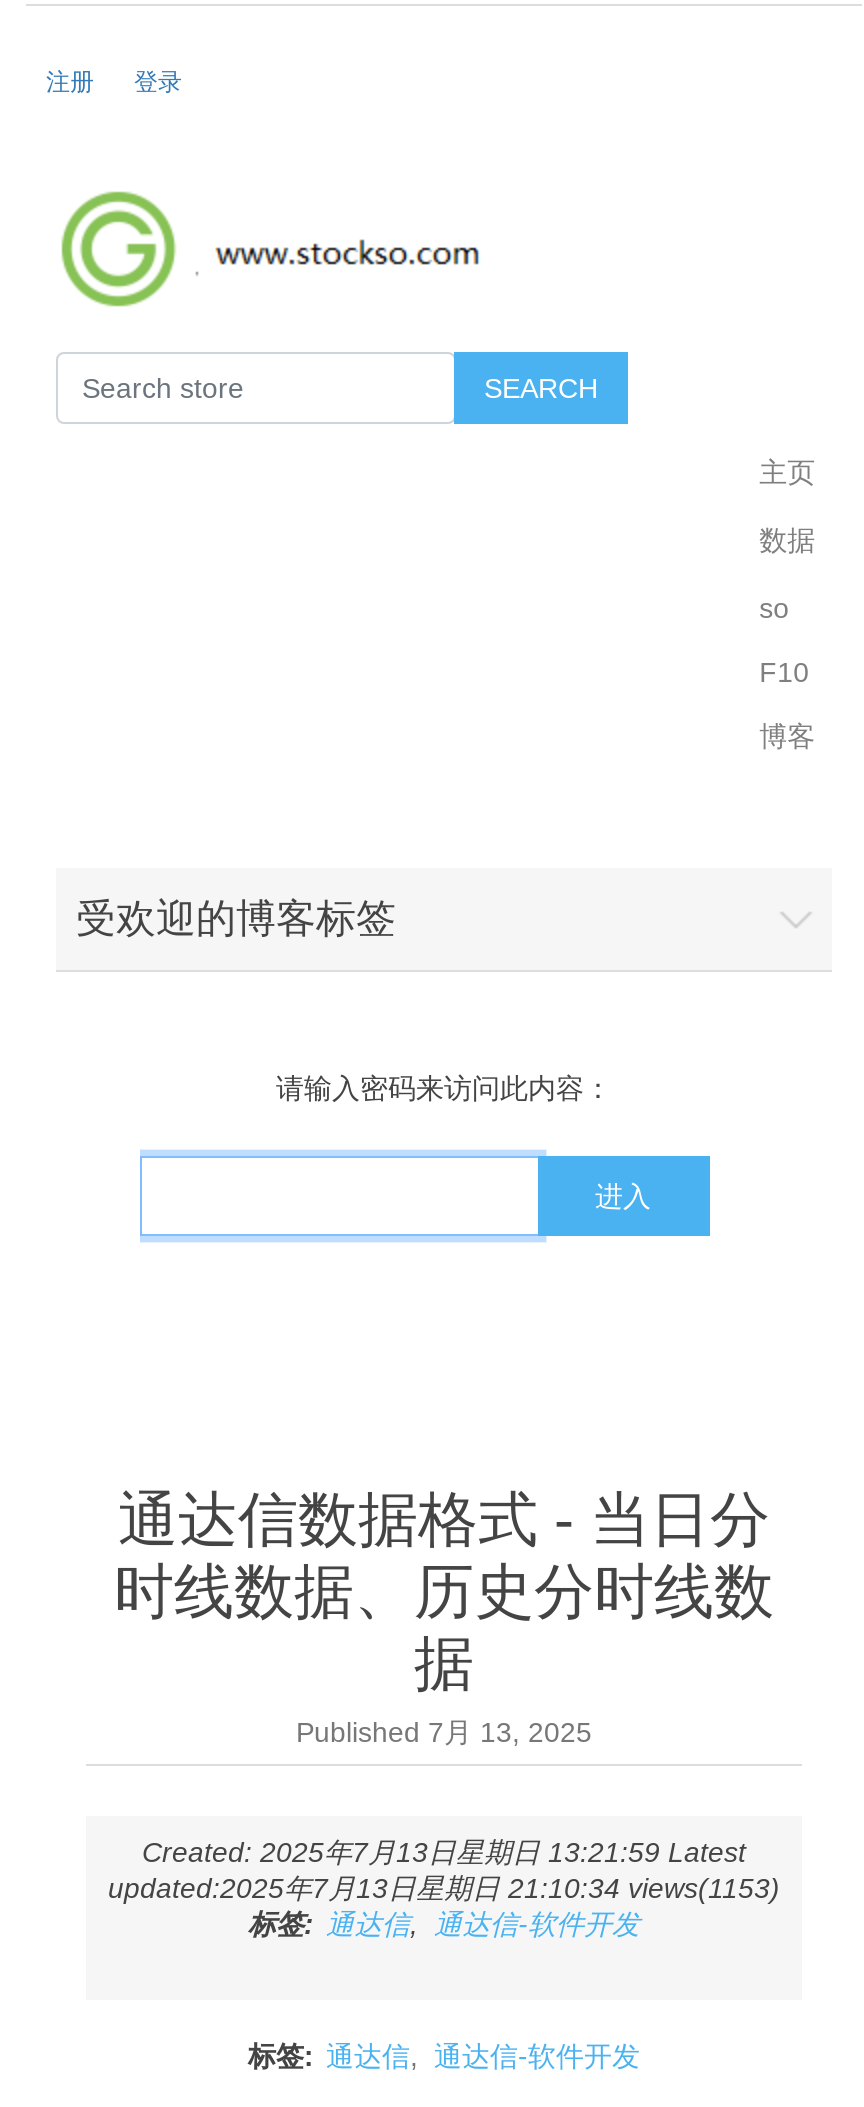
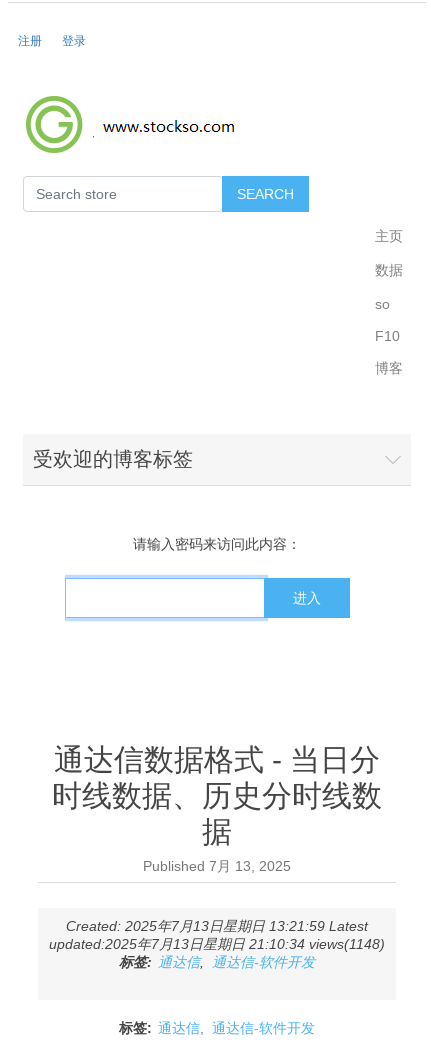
[108,1872,780,1904] updated:2025年7月13日星期日 21:10:34 views(1153) -> [49,936,385,952] updated:2025年7月13日星期日 21:10:34 views(1148)

